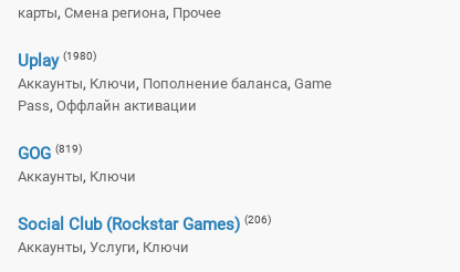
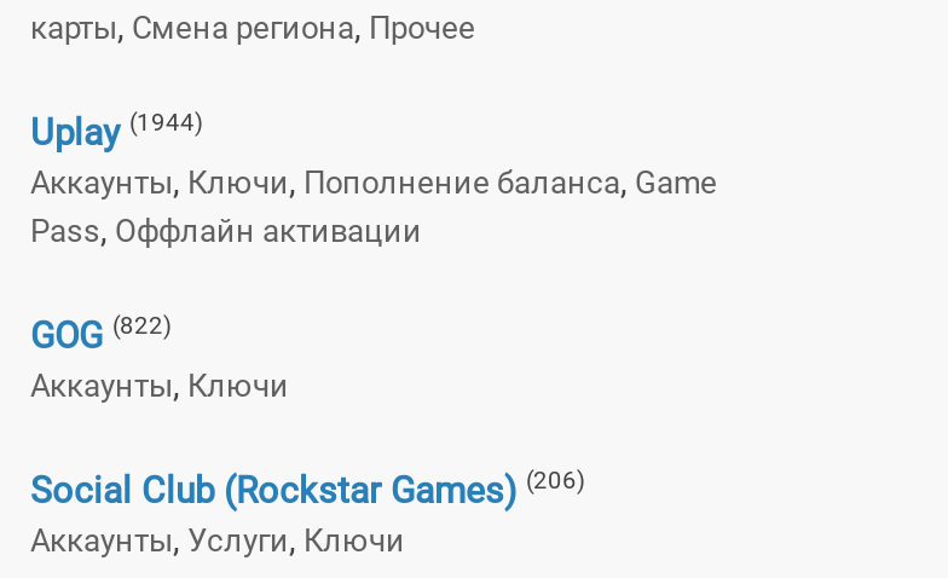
[18,50,96,71] Uplay (1980) -> [30,109,202,155] Uplay (1944)
[18,143,82,164] GOG (819) -> [30,312,170,358] GOG (822)

